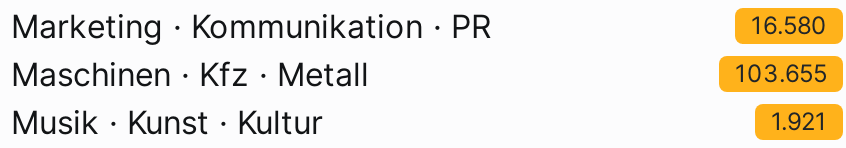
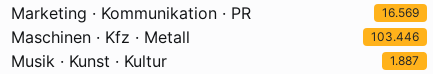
[751,10,827,40] 16.580 -> [382,5,419,20] 16.569
[735,58,827,88] 103.655 -> [371,29,419,44] 103.446
[771,106,827,136] 1.921 -> [390,53,419,68] 1.887

